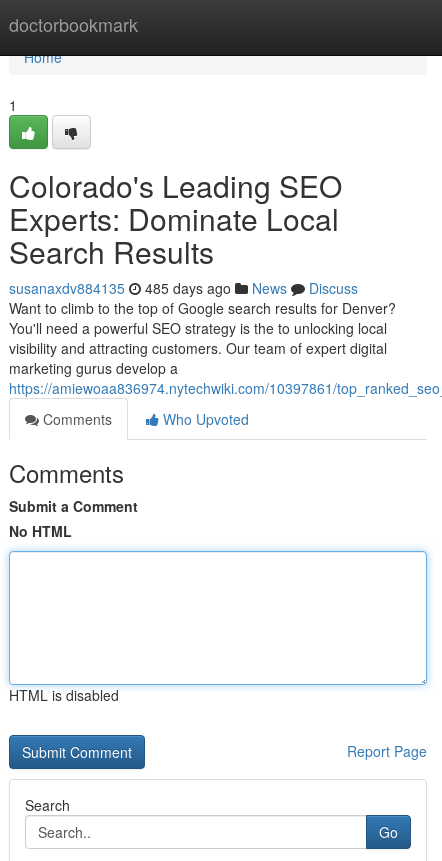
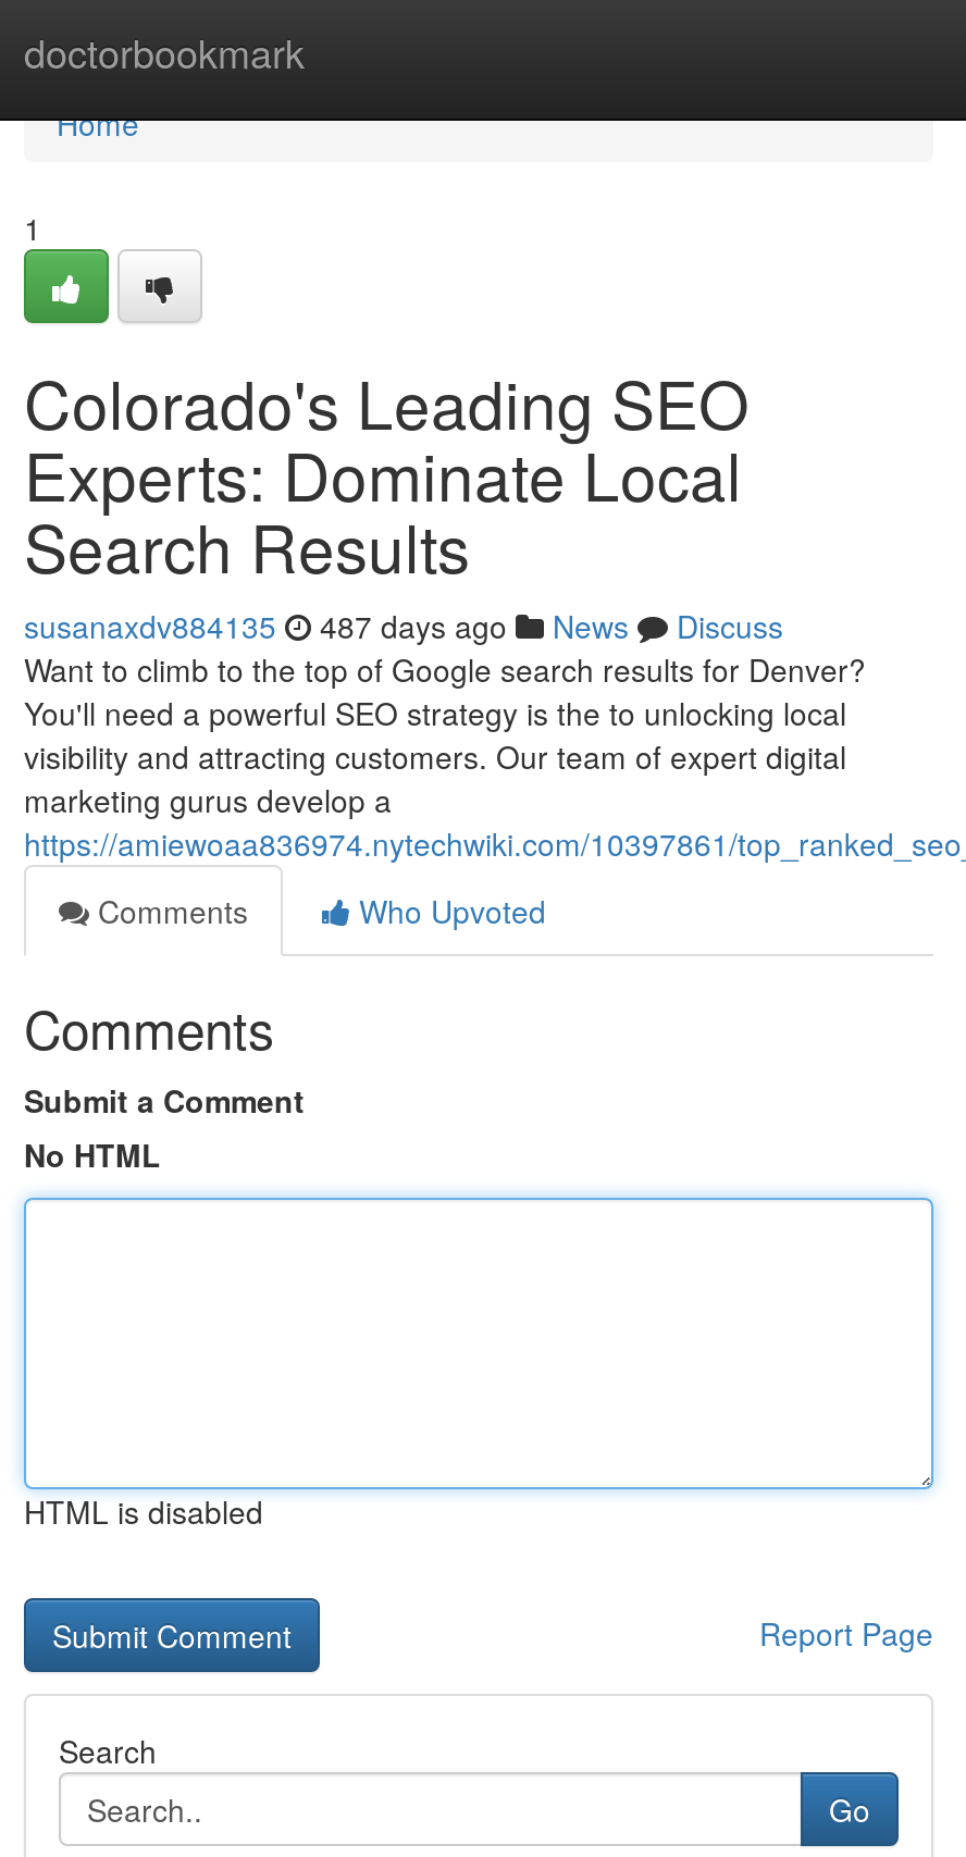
[9,278,358,298] susanaxdv884135 485 days ago News Discuss -> [24,604,783,647] susanaxdv884135 487 days ago News Discuss

